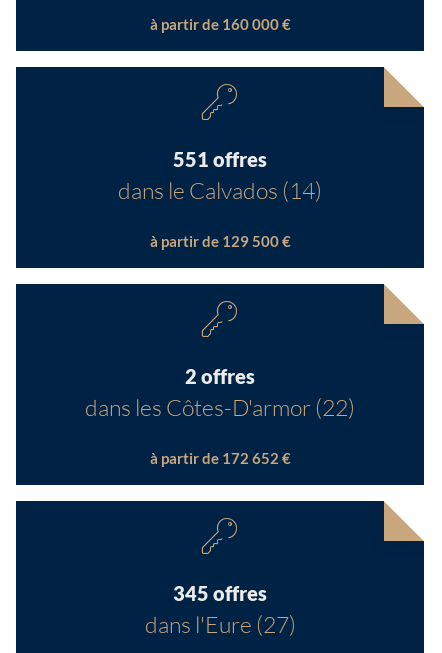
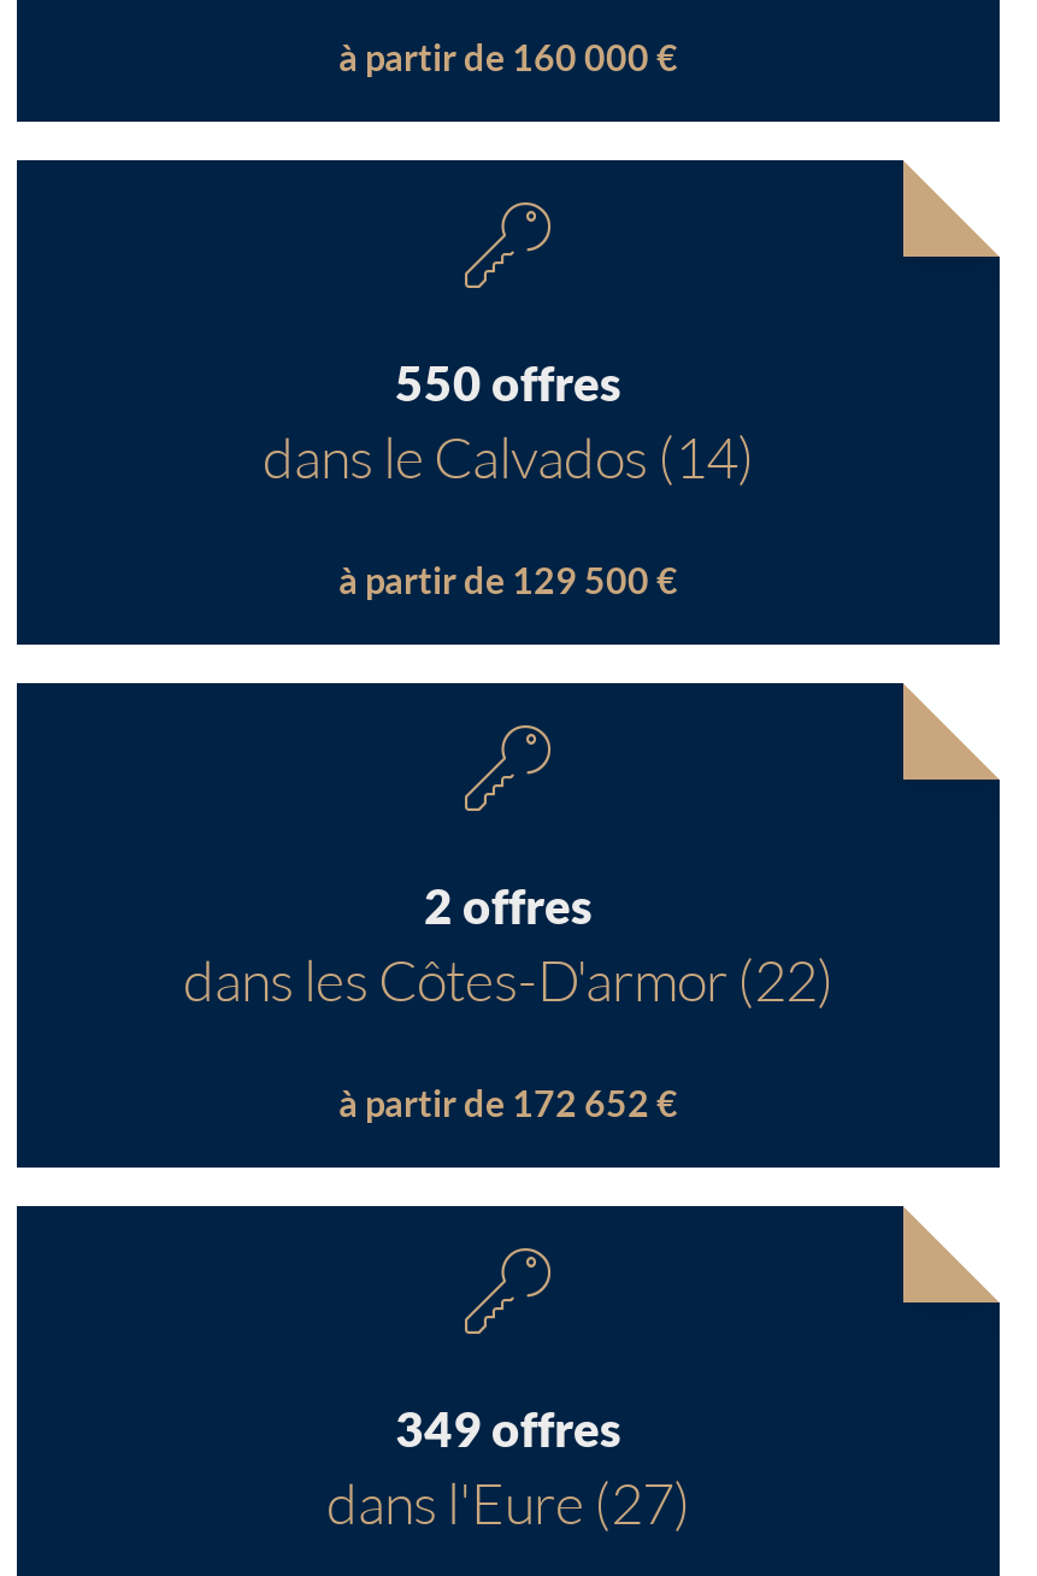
[173,146,267,170] 551 offres -> [395,352,621,410] 550 offres
[173,580,267,604] 345 offres -> [395,1398,621,1456] 349 offres

